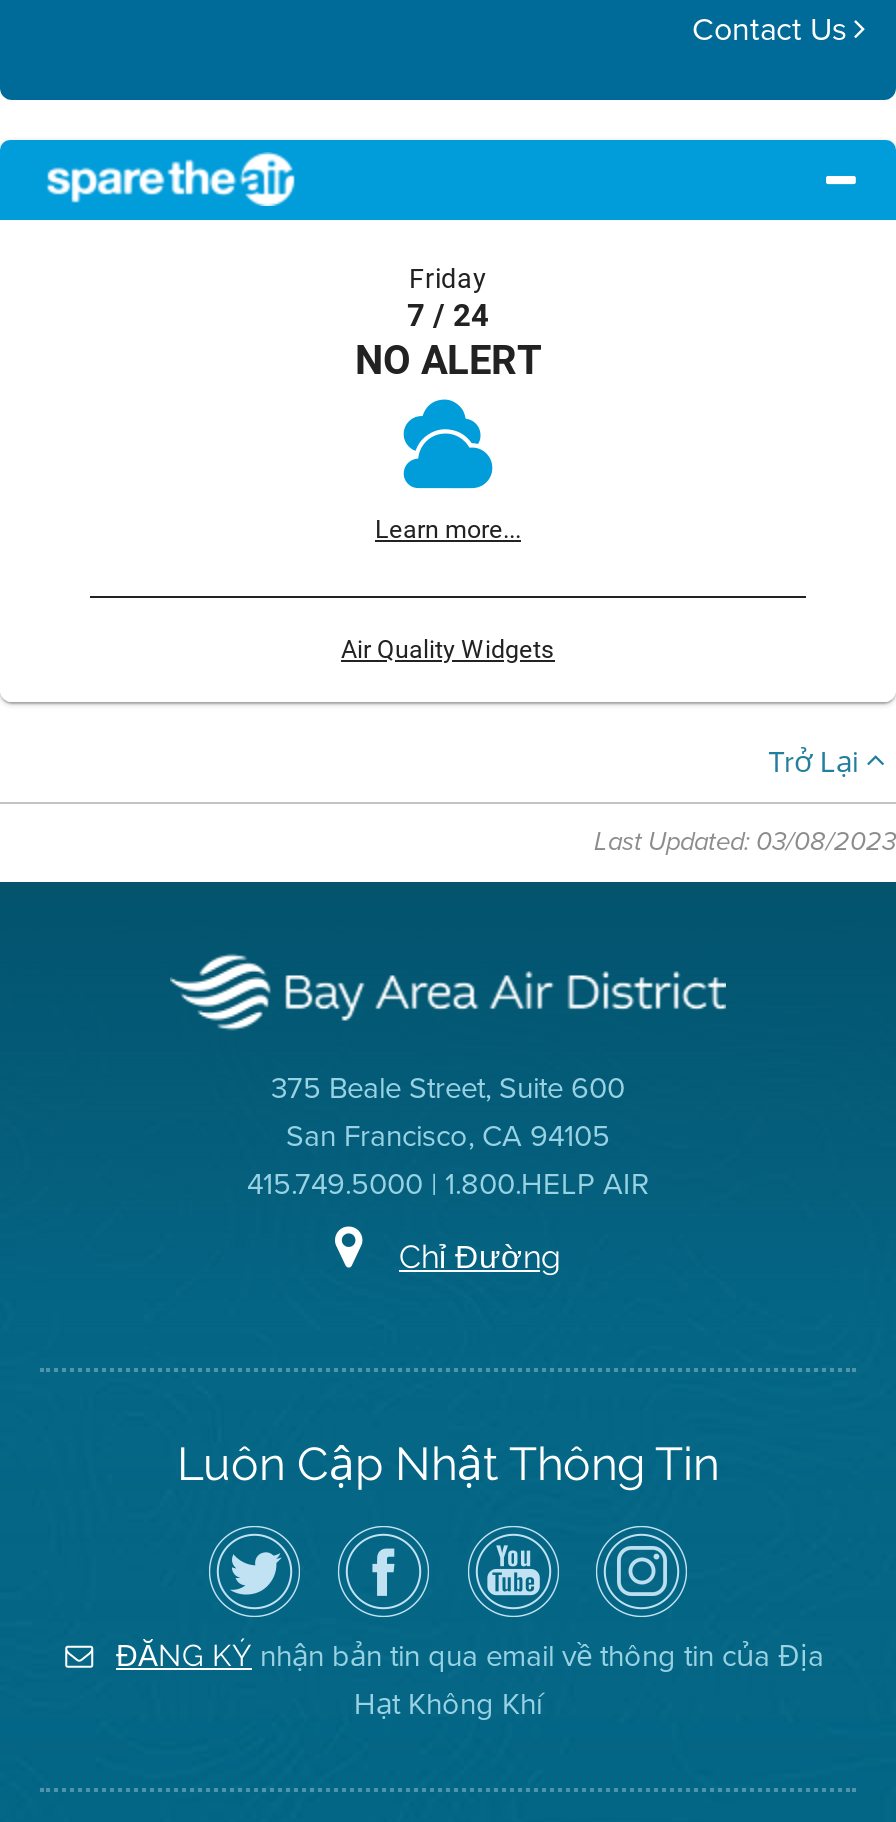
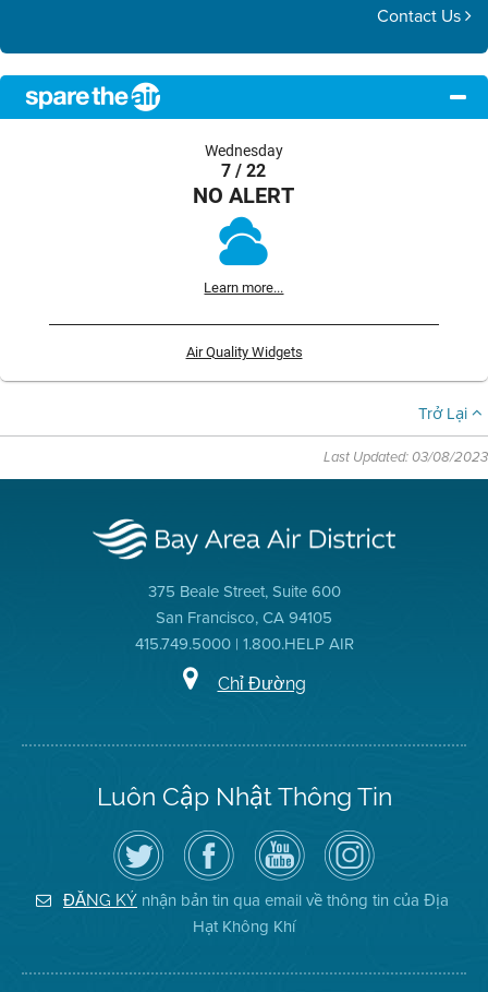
[407,260,489,334] Friday | 7 / 24 -> [205,141,283,181] Wednesday | 7 / 22

